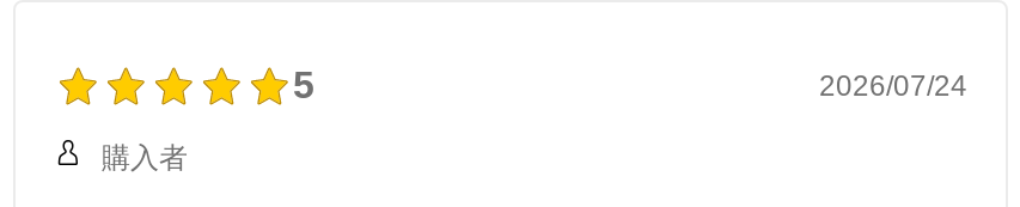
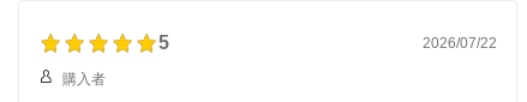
[819,70,967,104] 2026/07/24 -> [423,35,497,52] 2026/07/22

